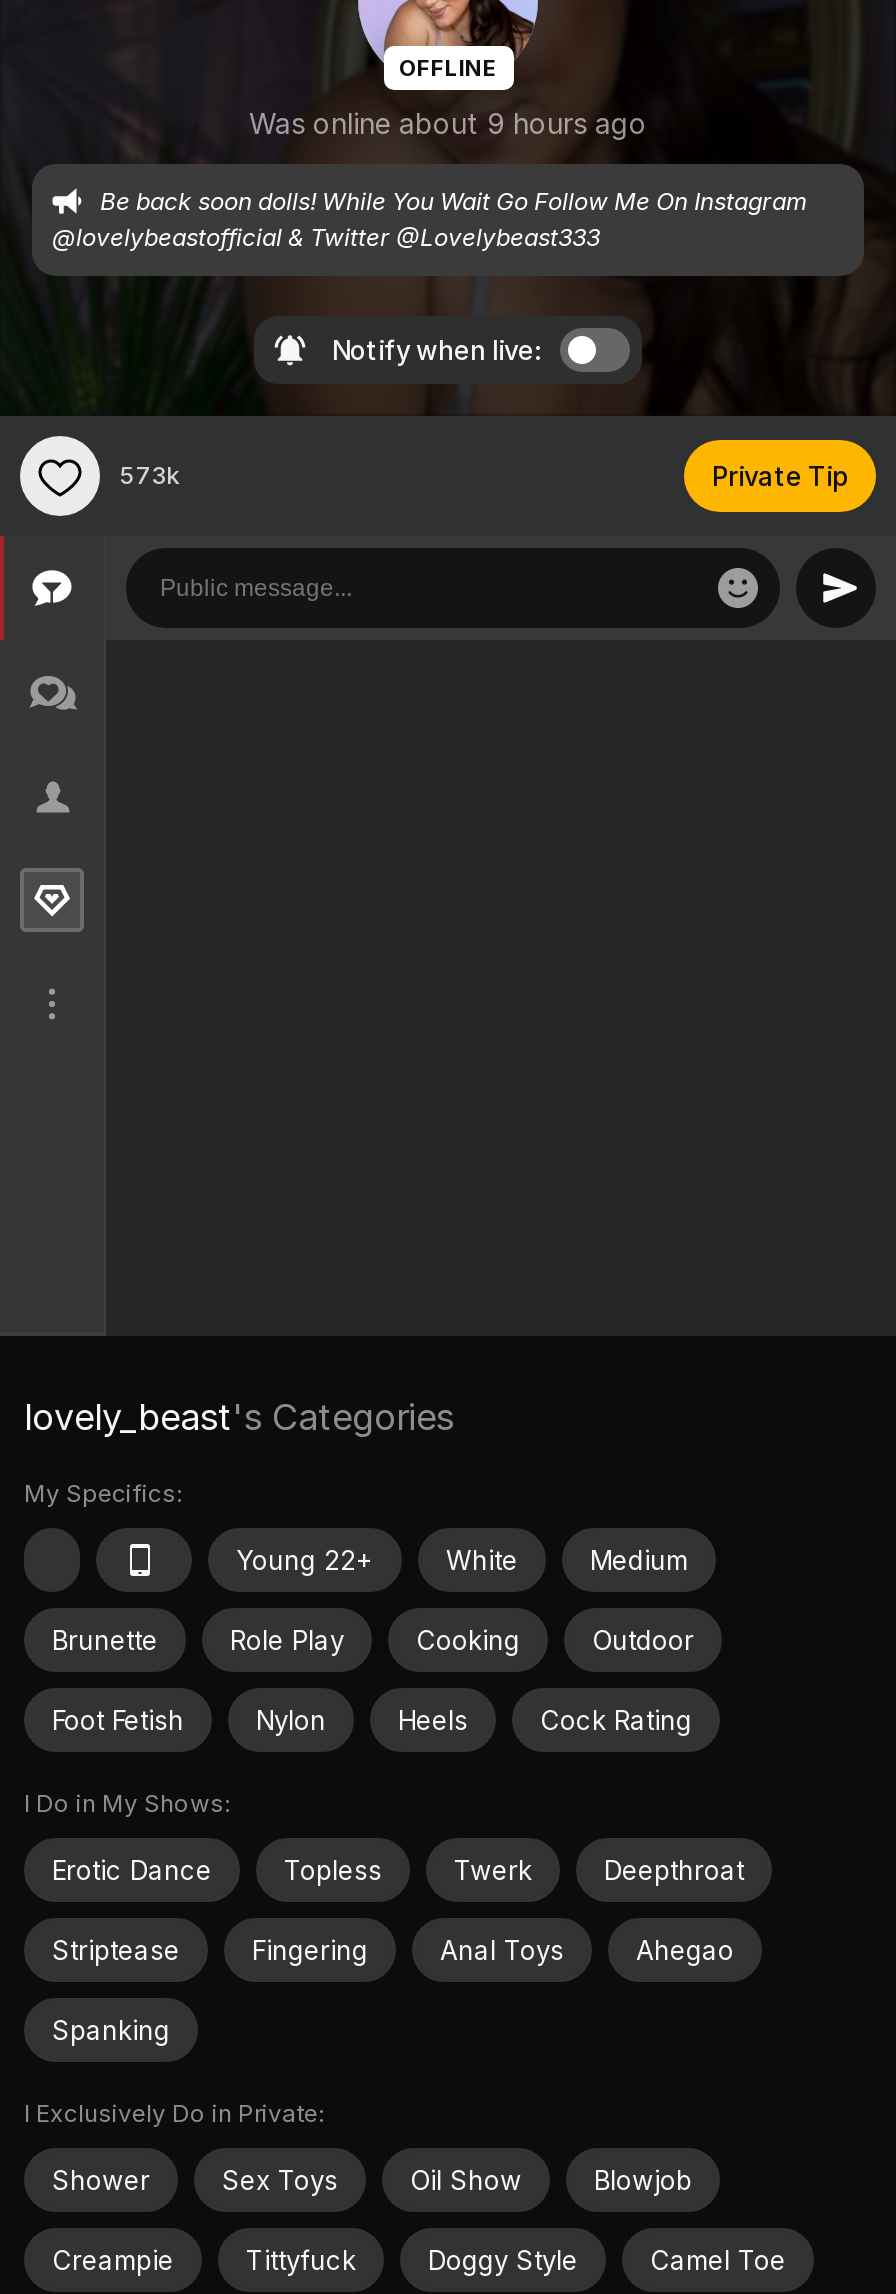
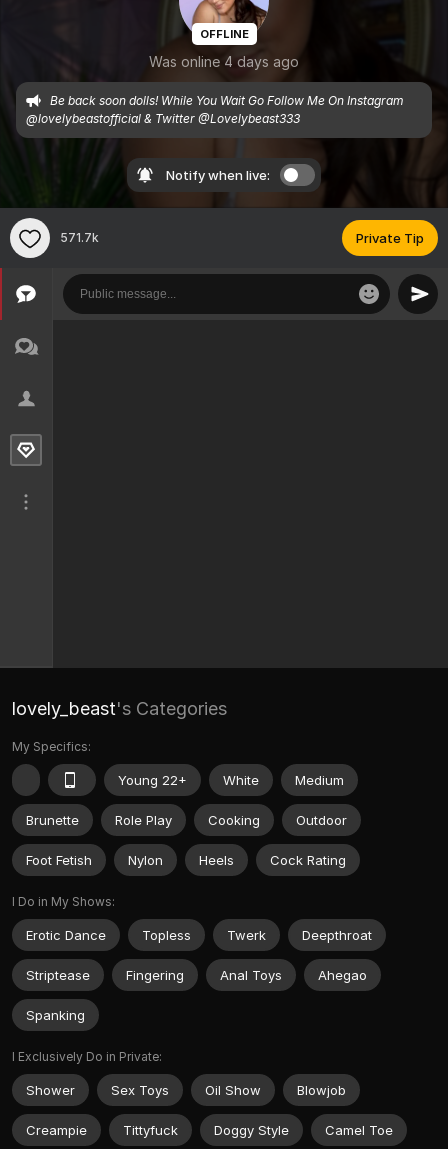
[249,106,647,140] Was online about 9 hours ago -> [149,53,299,70] Was online 4 days ago
[120,460,180,490] 573k -> [60,230,99,245] 571.7k

